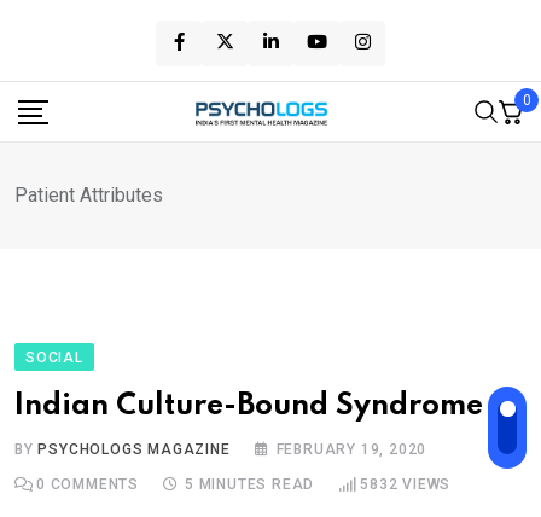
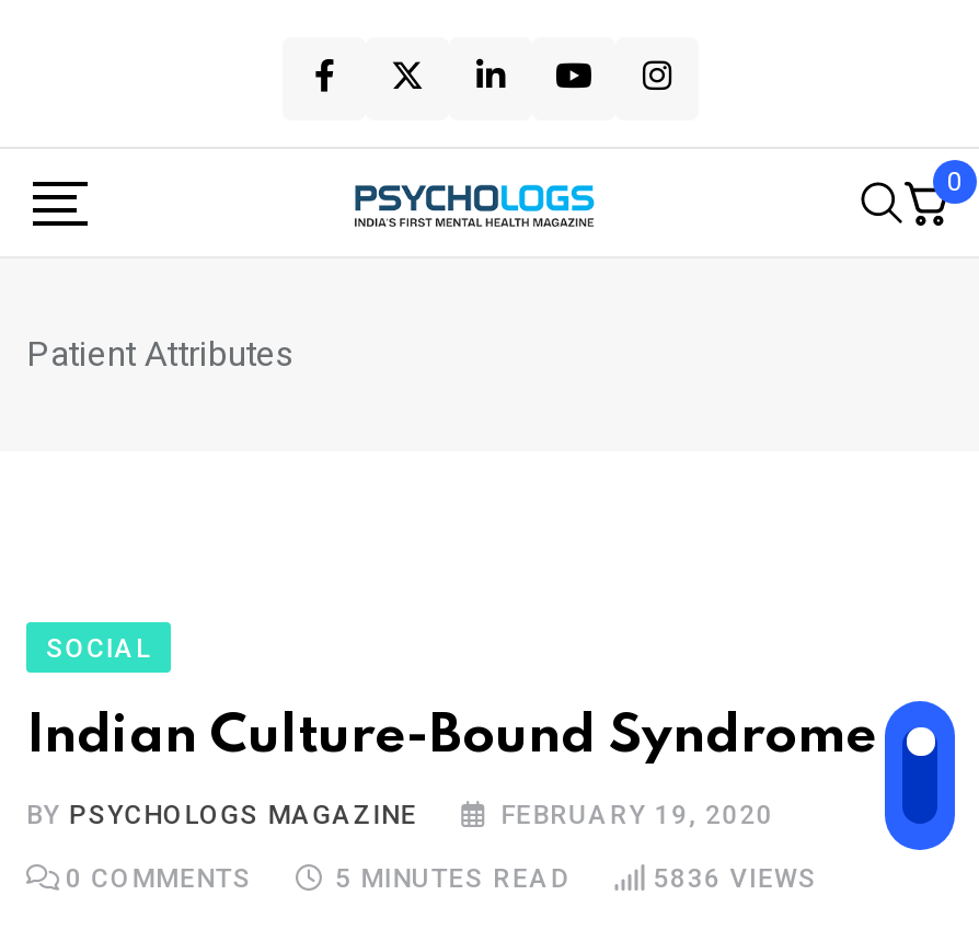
[360,476,451,493] 5832 VIEWS -> [653,863,817,894] 5836 VIEWS

